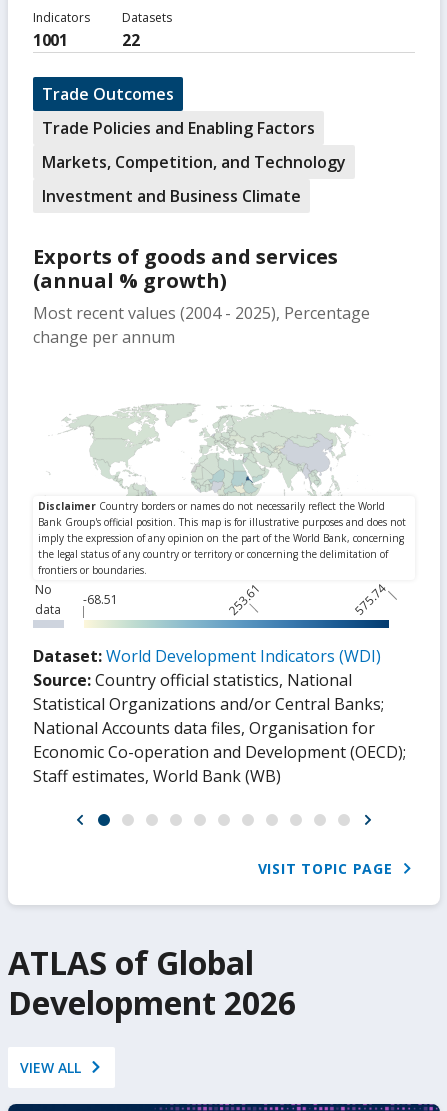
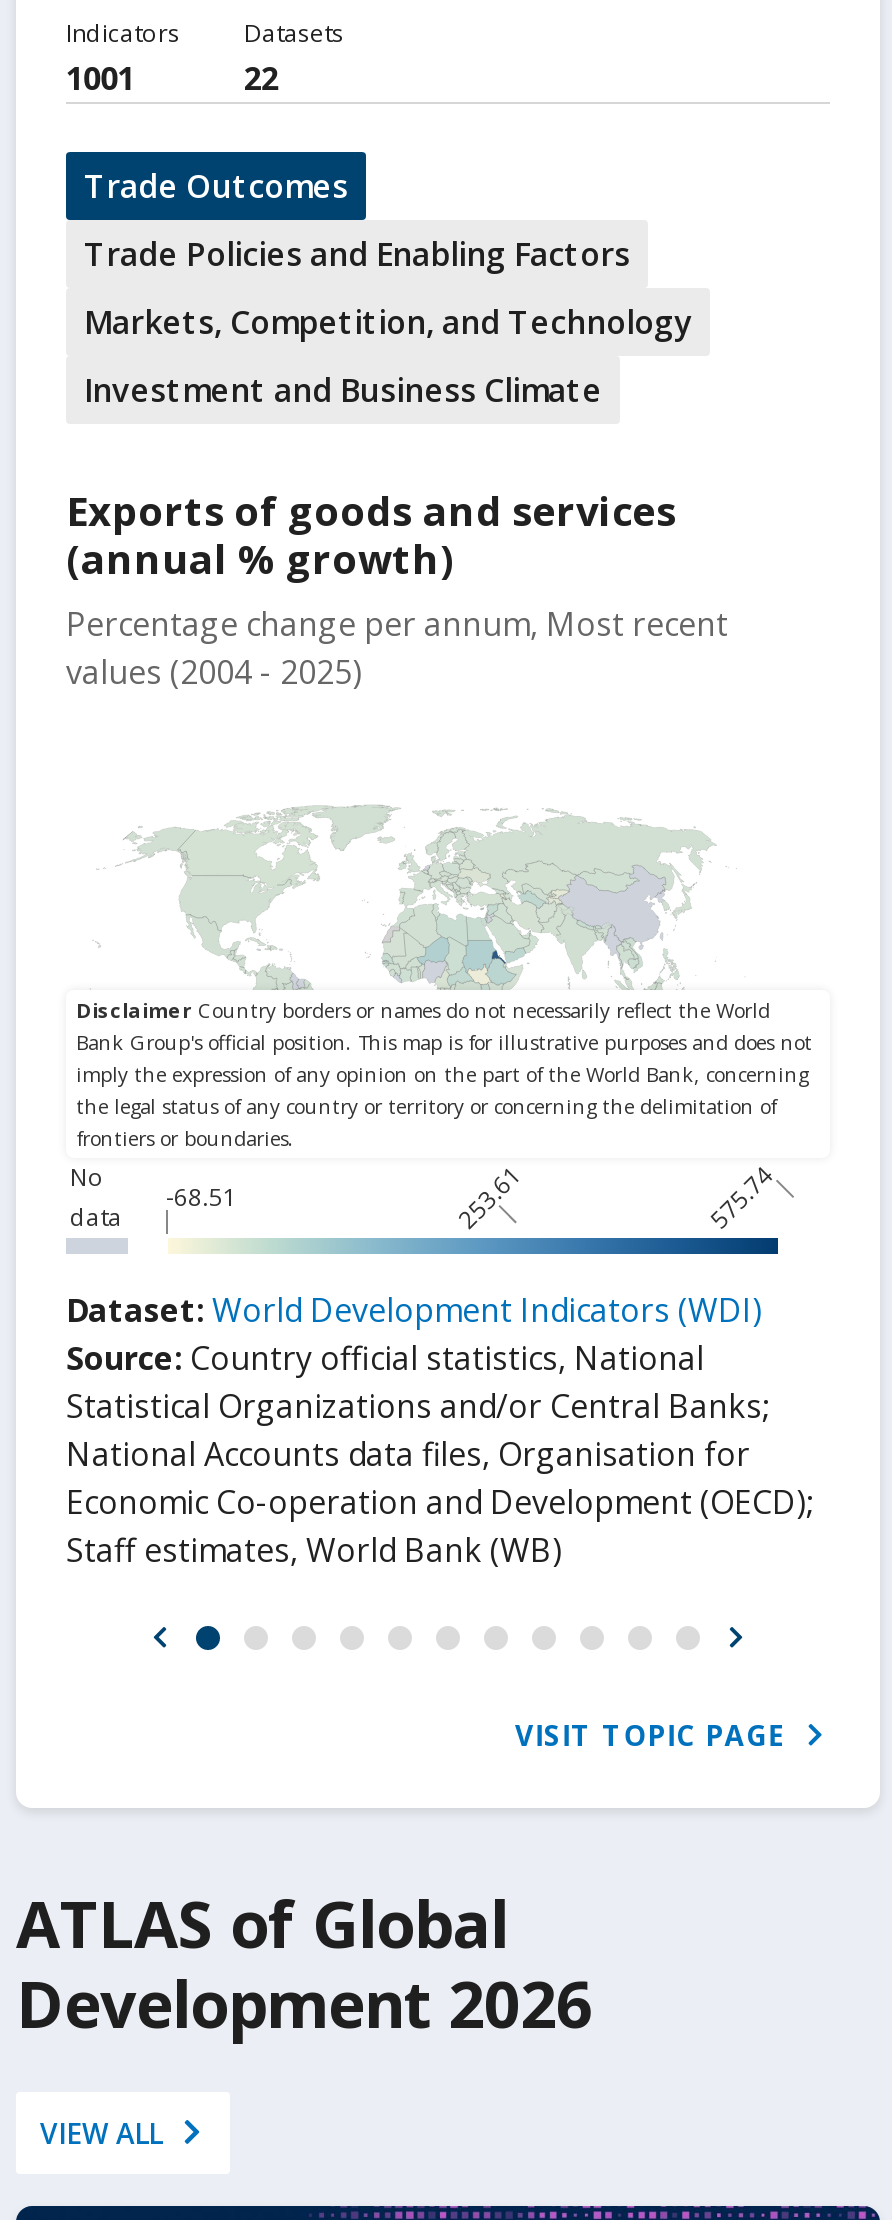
[33,302,370,348] Most recent values (2004 - 2025), Percentage | change per annum -> [66,602,728,694] Percentage change per annum, Most recent | values (2004 - 2025)

